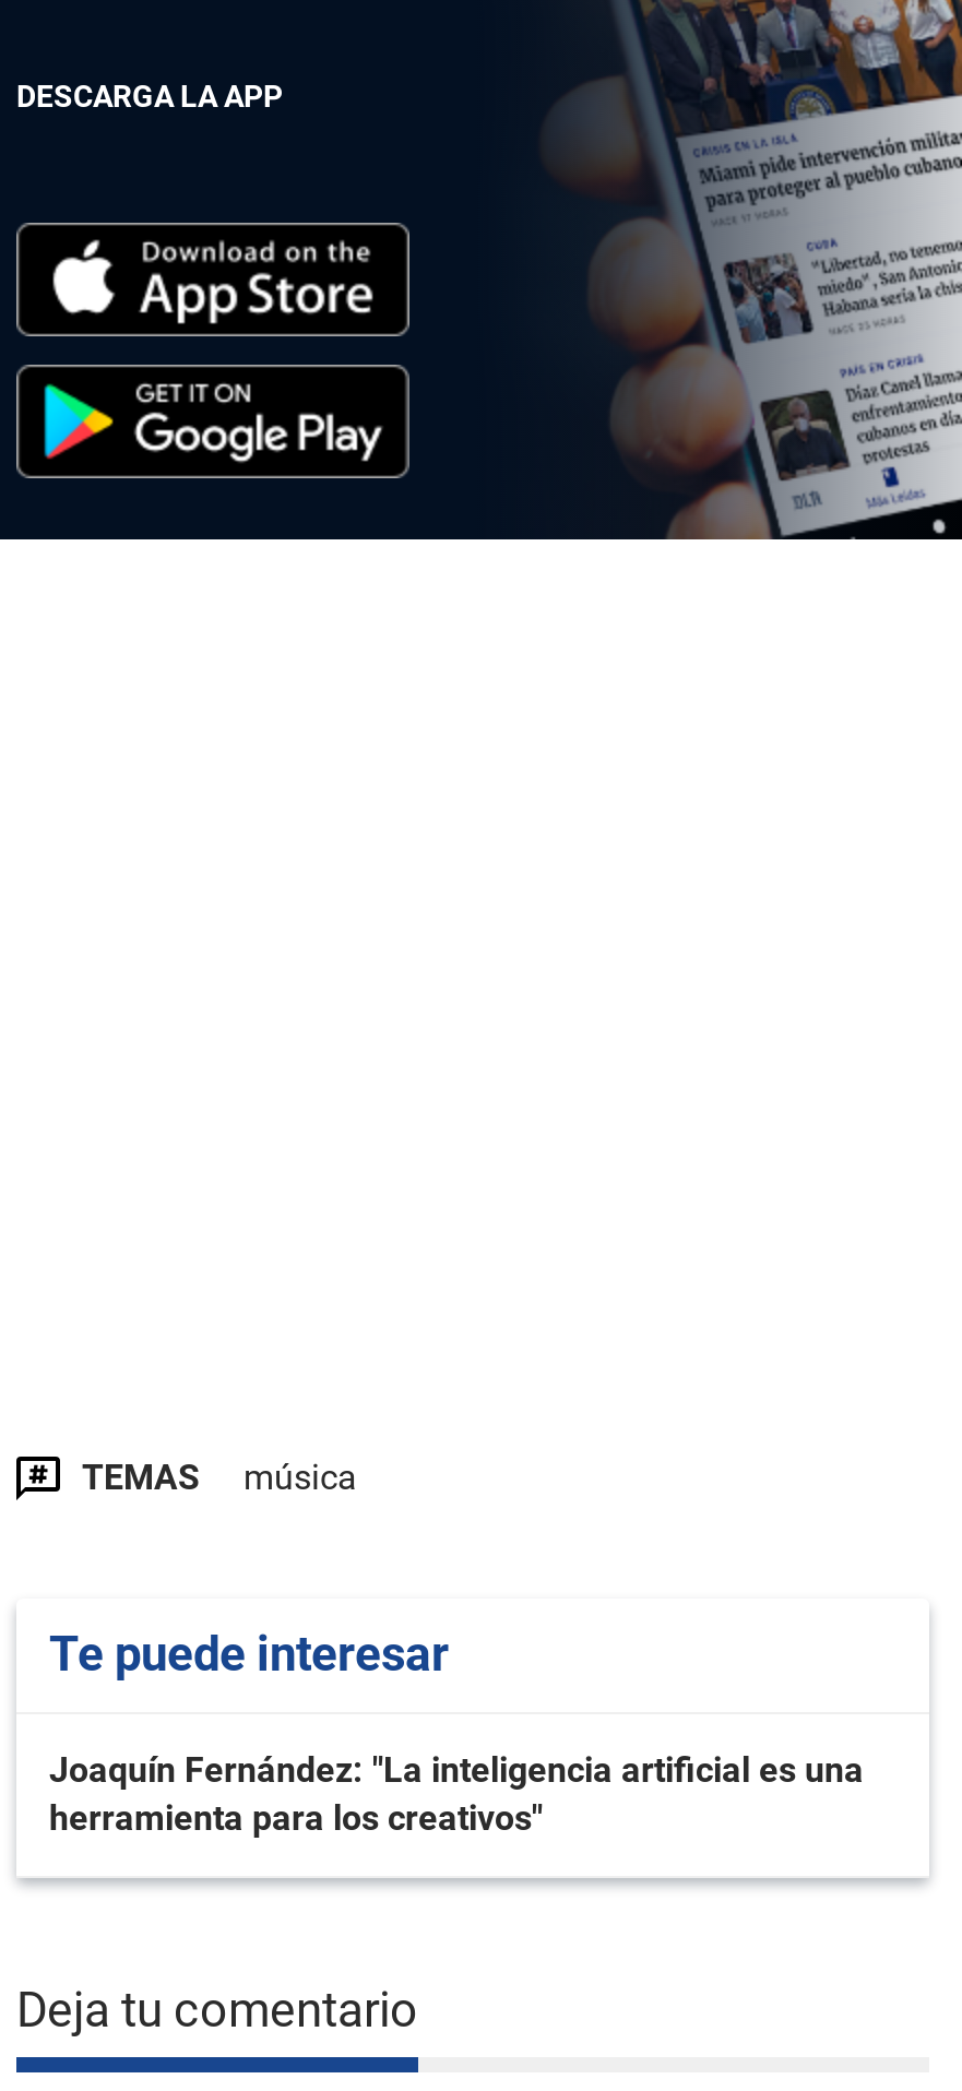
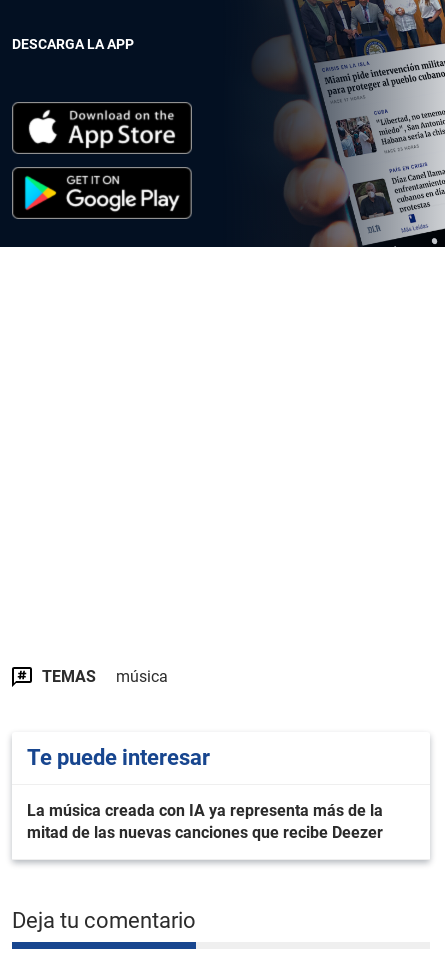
[49,1749,864,1839] Joaquín Fernández: "La inteligencia artificial es una | herramienta para los creativos" -> [27,801,383,842] La música creada con IA ya representa más de la | mitad de las nuevas canciones que recibe Deezer

